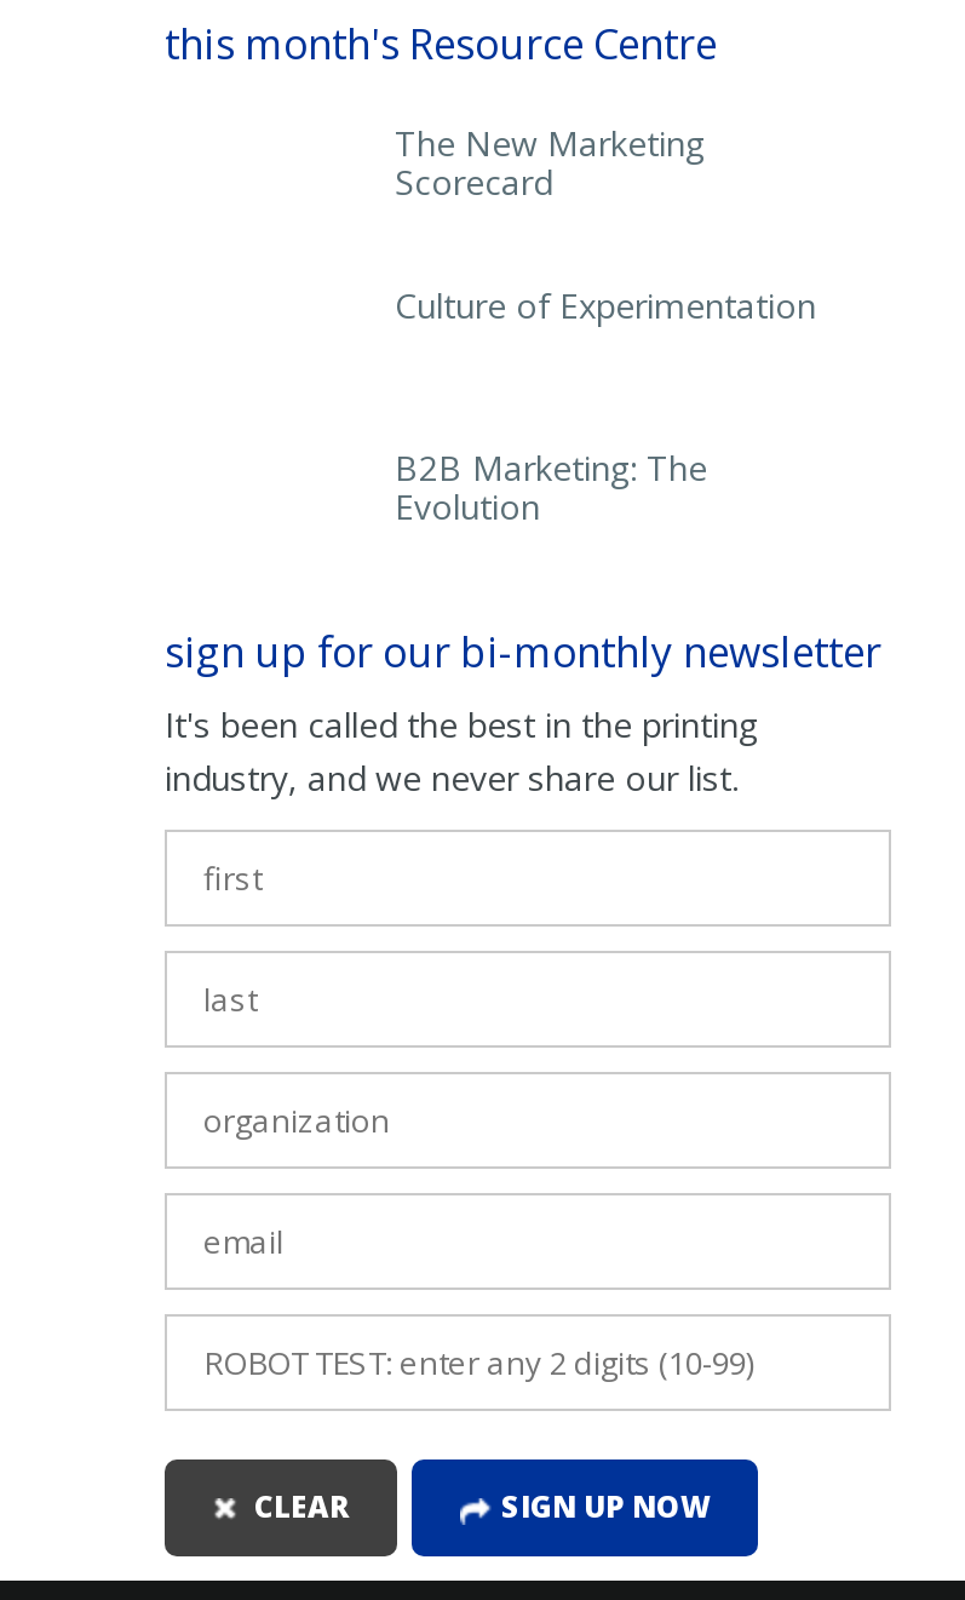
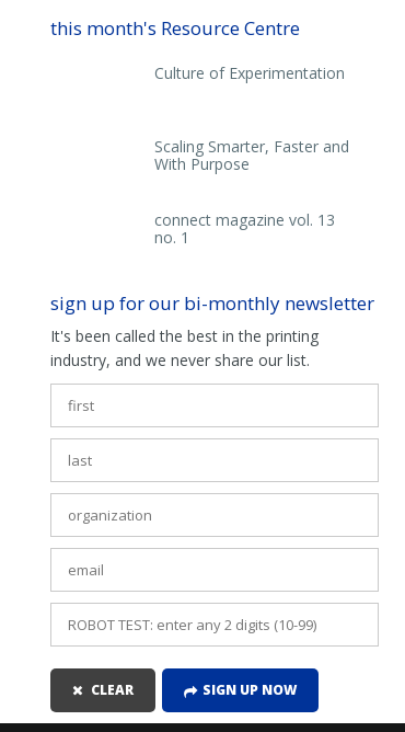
[395,120,705,204] The New Marketing | Scorecard -> none
moved [395,282,816,328] -> [154,62,345,83]: Culture of Experimentation
[395,444,707,529] B2B Marketing: The | Evolution -> [154,136,349,248] Scaling Smarter, Faster and | With Purpose | connect magazine vol. 13 | no. 1

